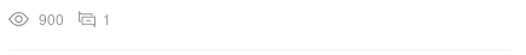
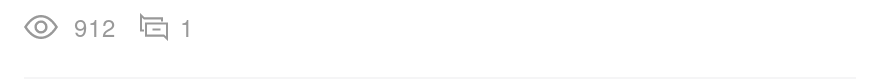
[39,8,111,29] 900 1 -> [74,9,194,43] 912 1

